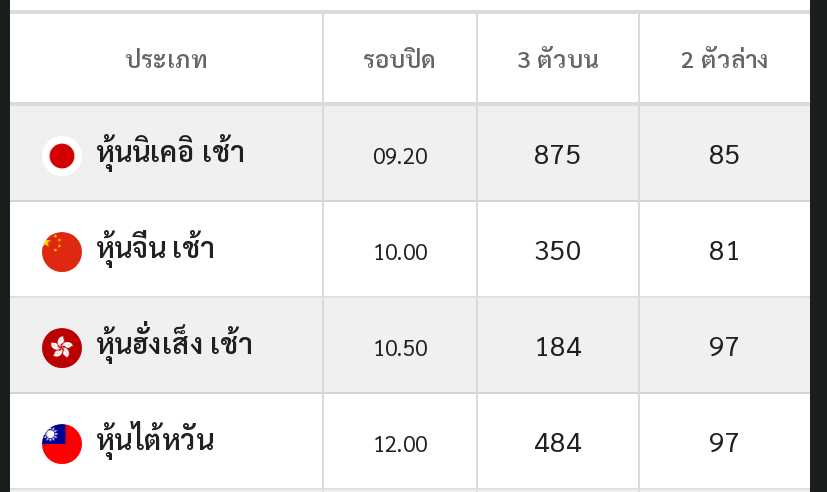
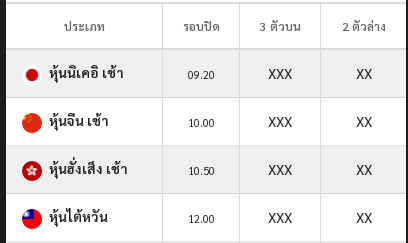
[534,134,741,170] 875 | 85 -> [268,64,371,82] XXX | XX
[534,230,741,266] 350 | 81 -> [268,112,371,130] XXX | XX
[534,326,741,362] 184 | 97 -> [268,160,371,178] XXX | XX
[534,422,741,458] 484 | 97 -> [268,208,371,226] XXX | XX

